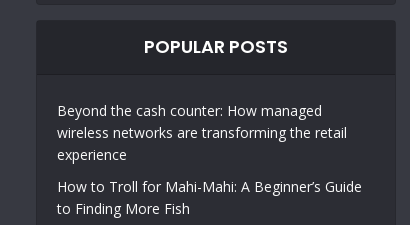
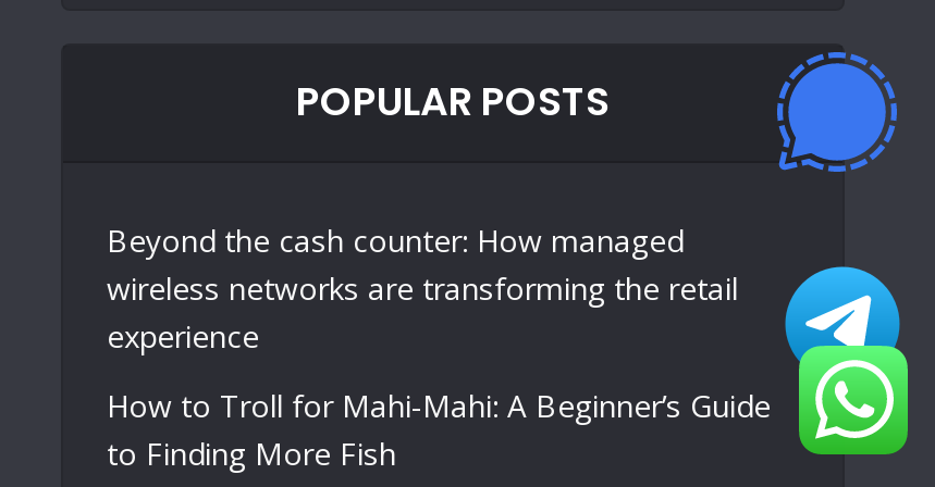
none -> [775,50,899,174] [image]
none -> [784,265,910,457] [image]

